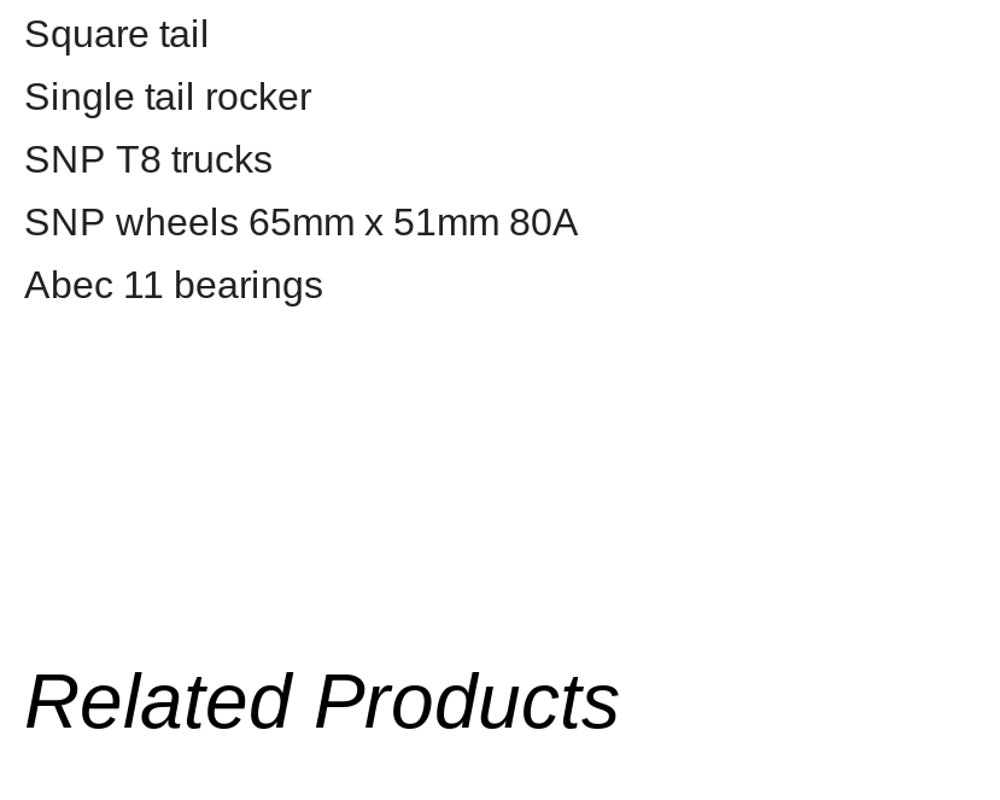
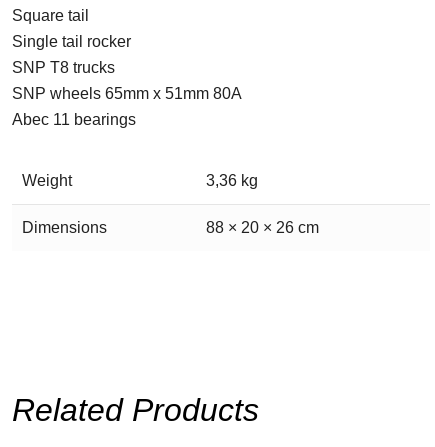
none -> [22,172,319,236] Weight | 3,36 kg | Dimensions | 88 × 20 × 26 cm

